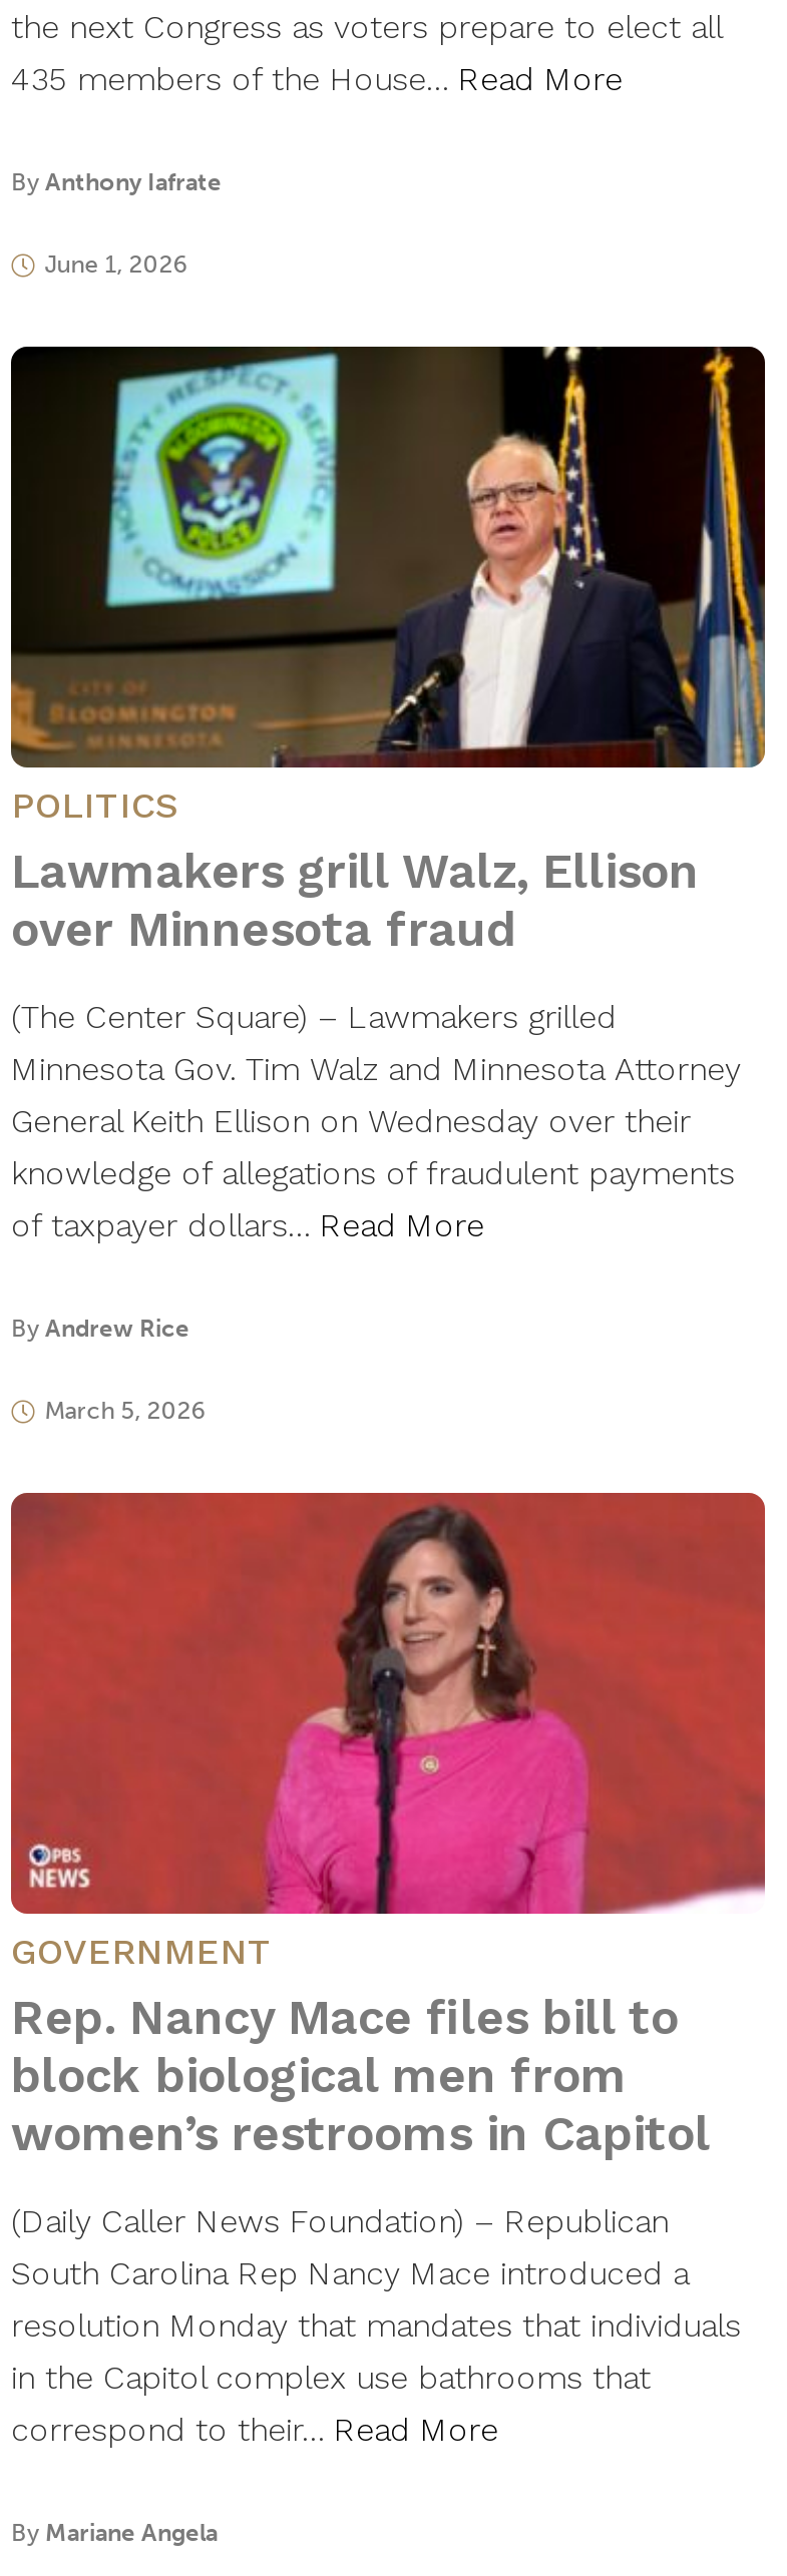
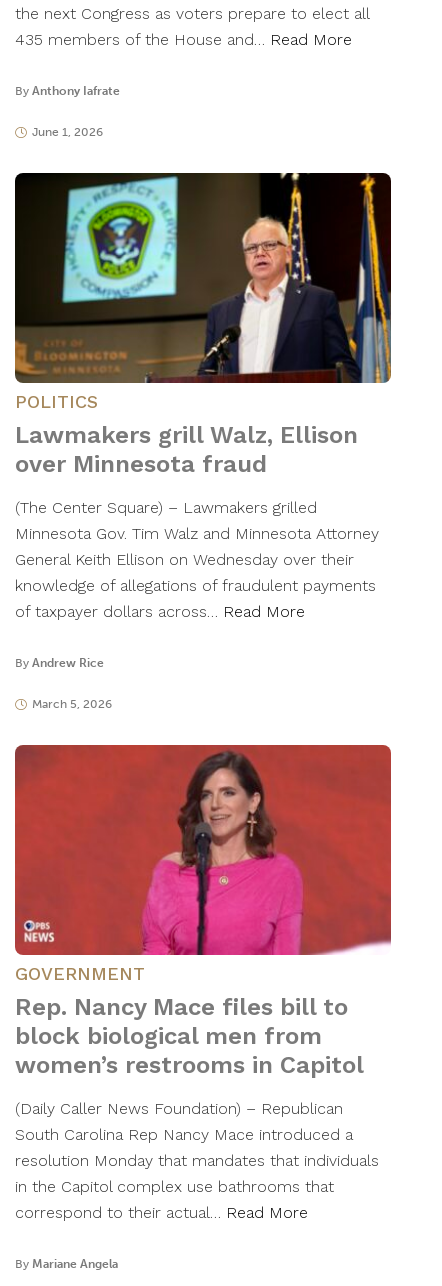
[11,60,623,98] 435 members of the House… Read More -> [15,30,352,49] 435 members of the House and… Read More
[11,1206,484,1244] of taxpayer dollars… Read More -> [15,602,305,621] of taxpayer dollars across… Read More
[11,2411,498,2449] correspond to their… Read More -> [15,1203,308,1222] correspond to their actual… Read More

